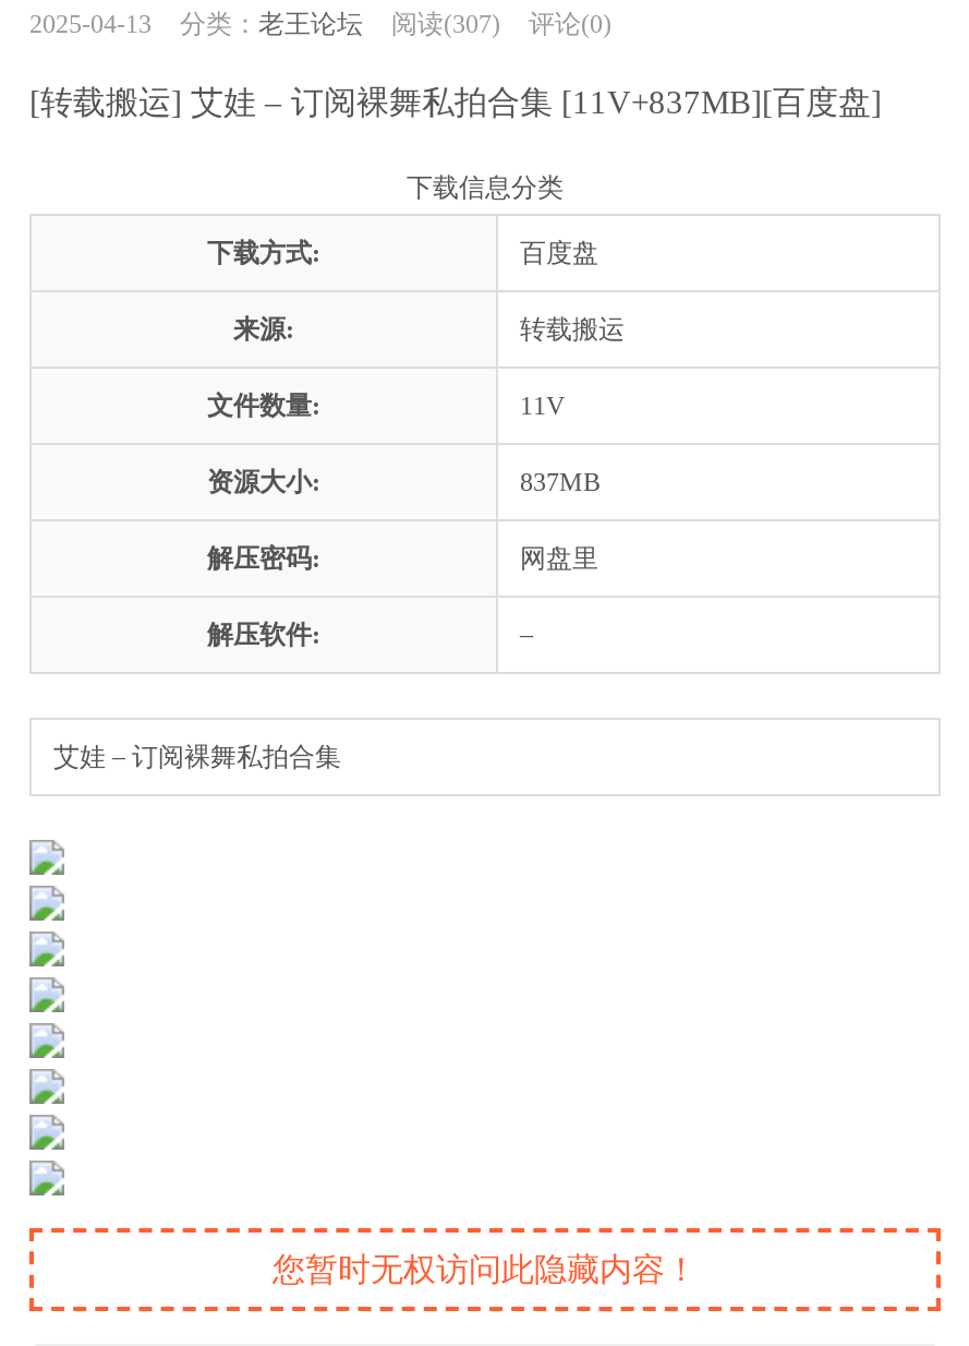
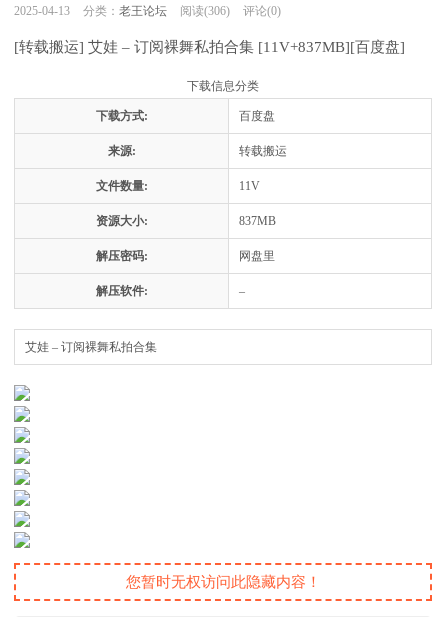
[29,9,611,39] 2025-04-13 分类：老王论坛 阅读(307) 评论(0) -> [14,4,281,18] 2025-04-13 分类：老王论坛 阅读(306) 评论(0)

